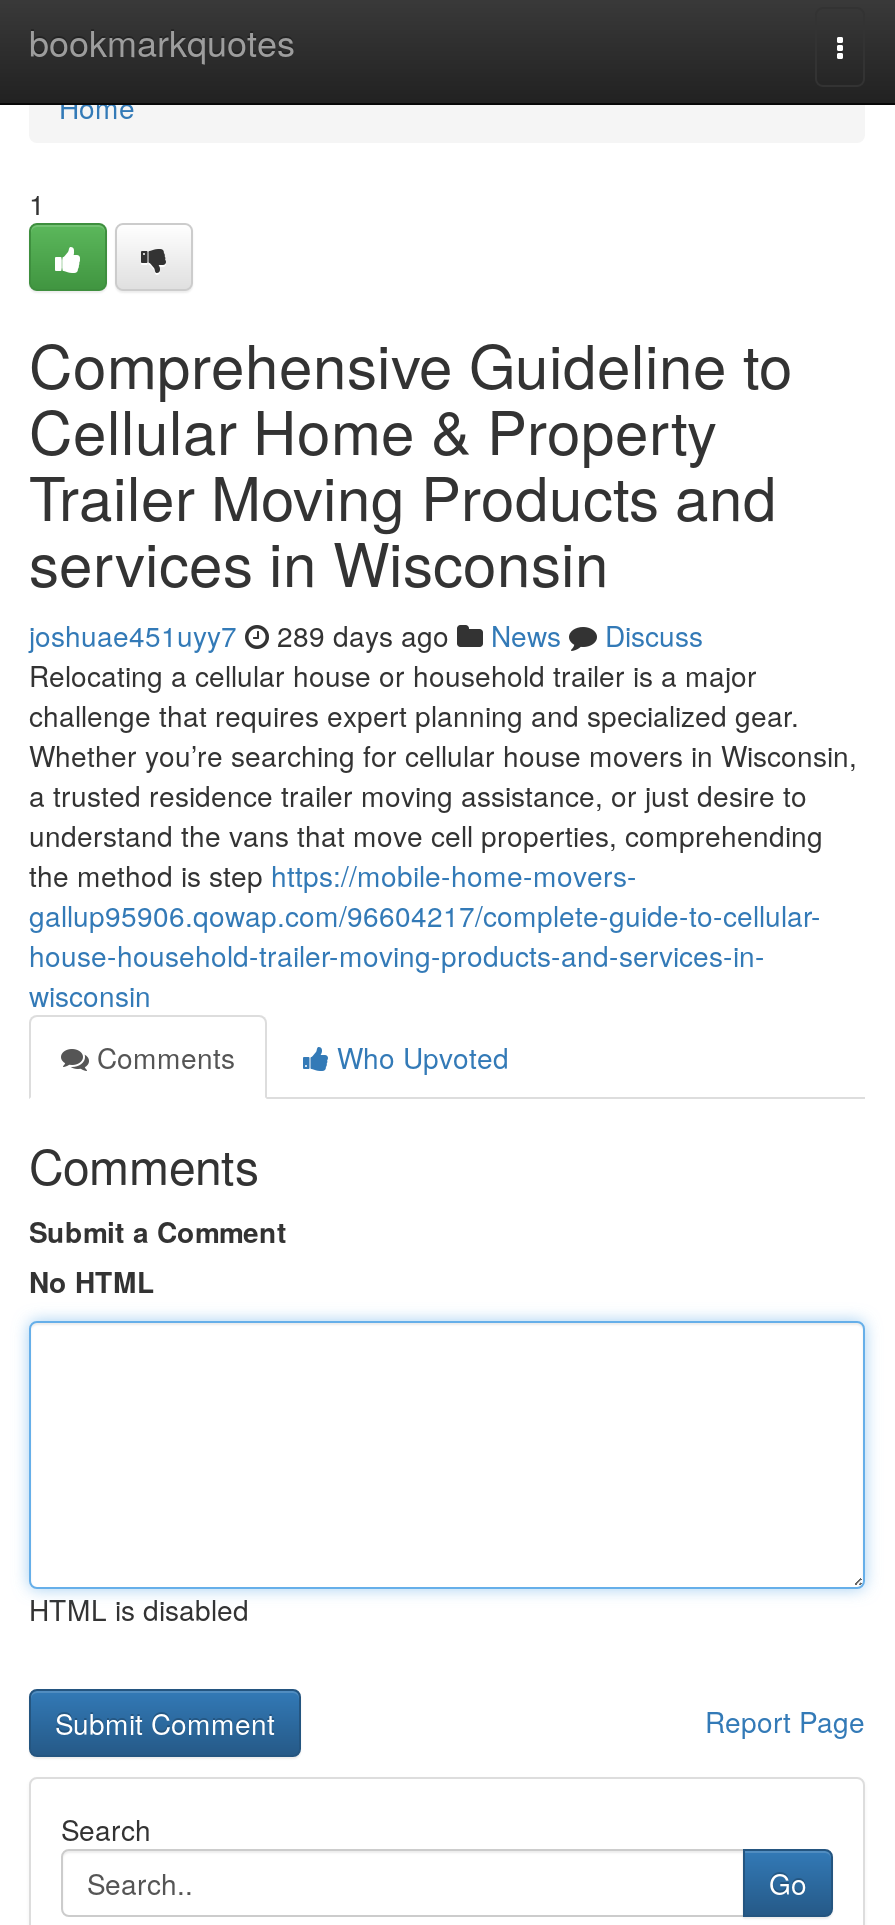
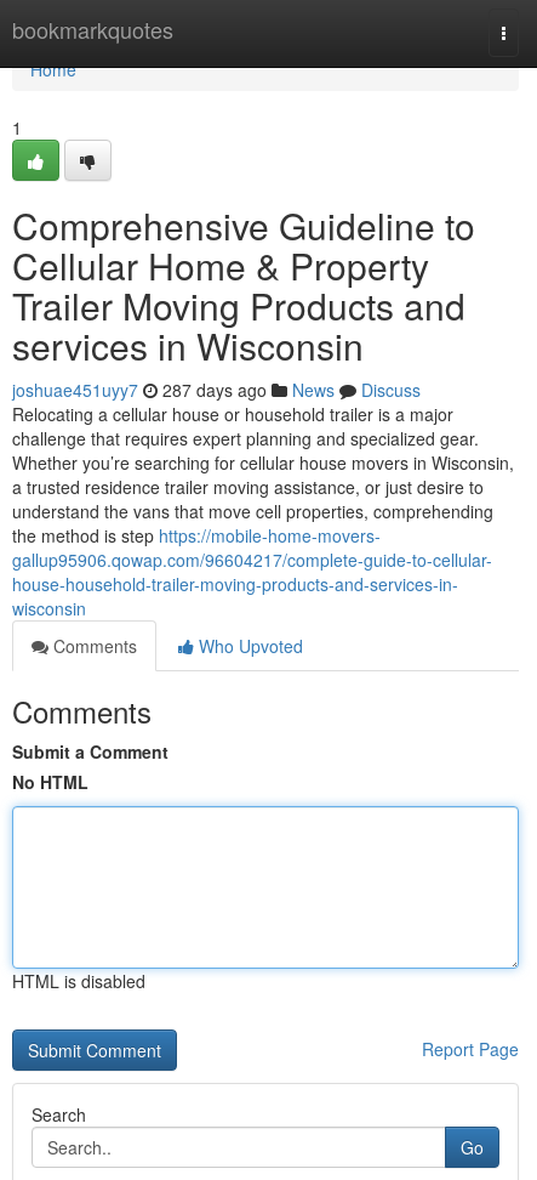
[29,615,703,655] joshuae451uyy7 289 days ago News Discuss -> [12,378,421,402] joshuae451uyy7 287 days ago News Discuss

